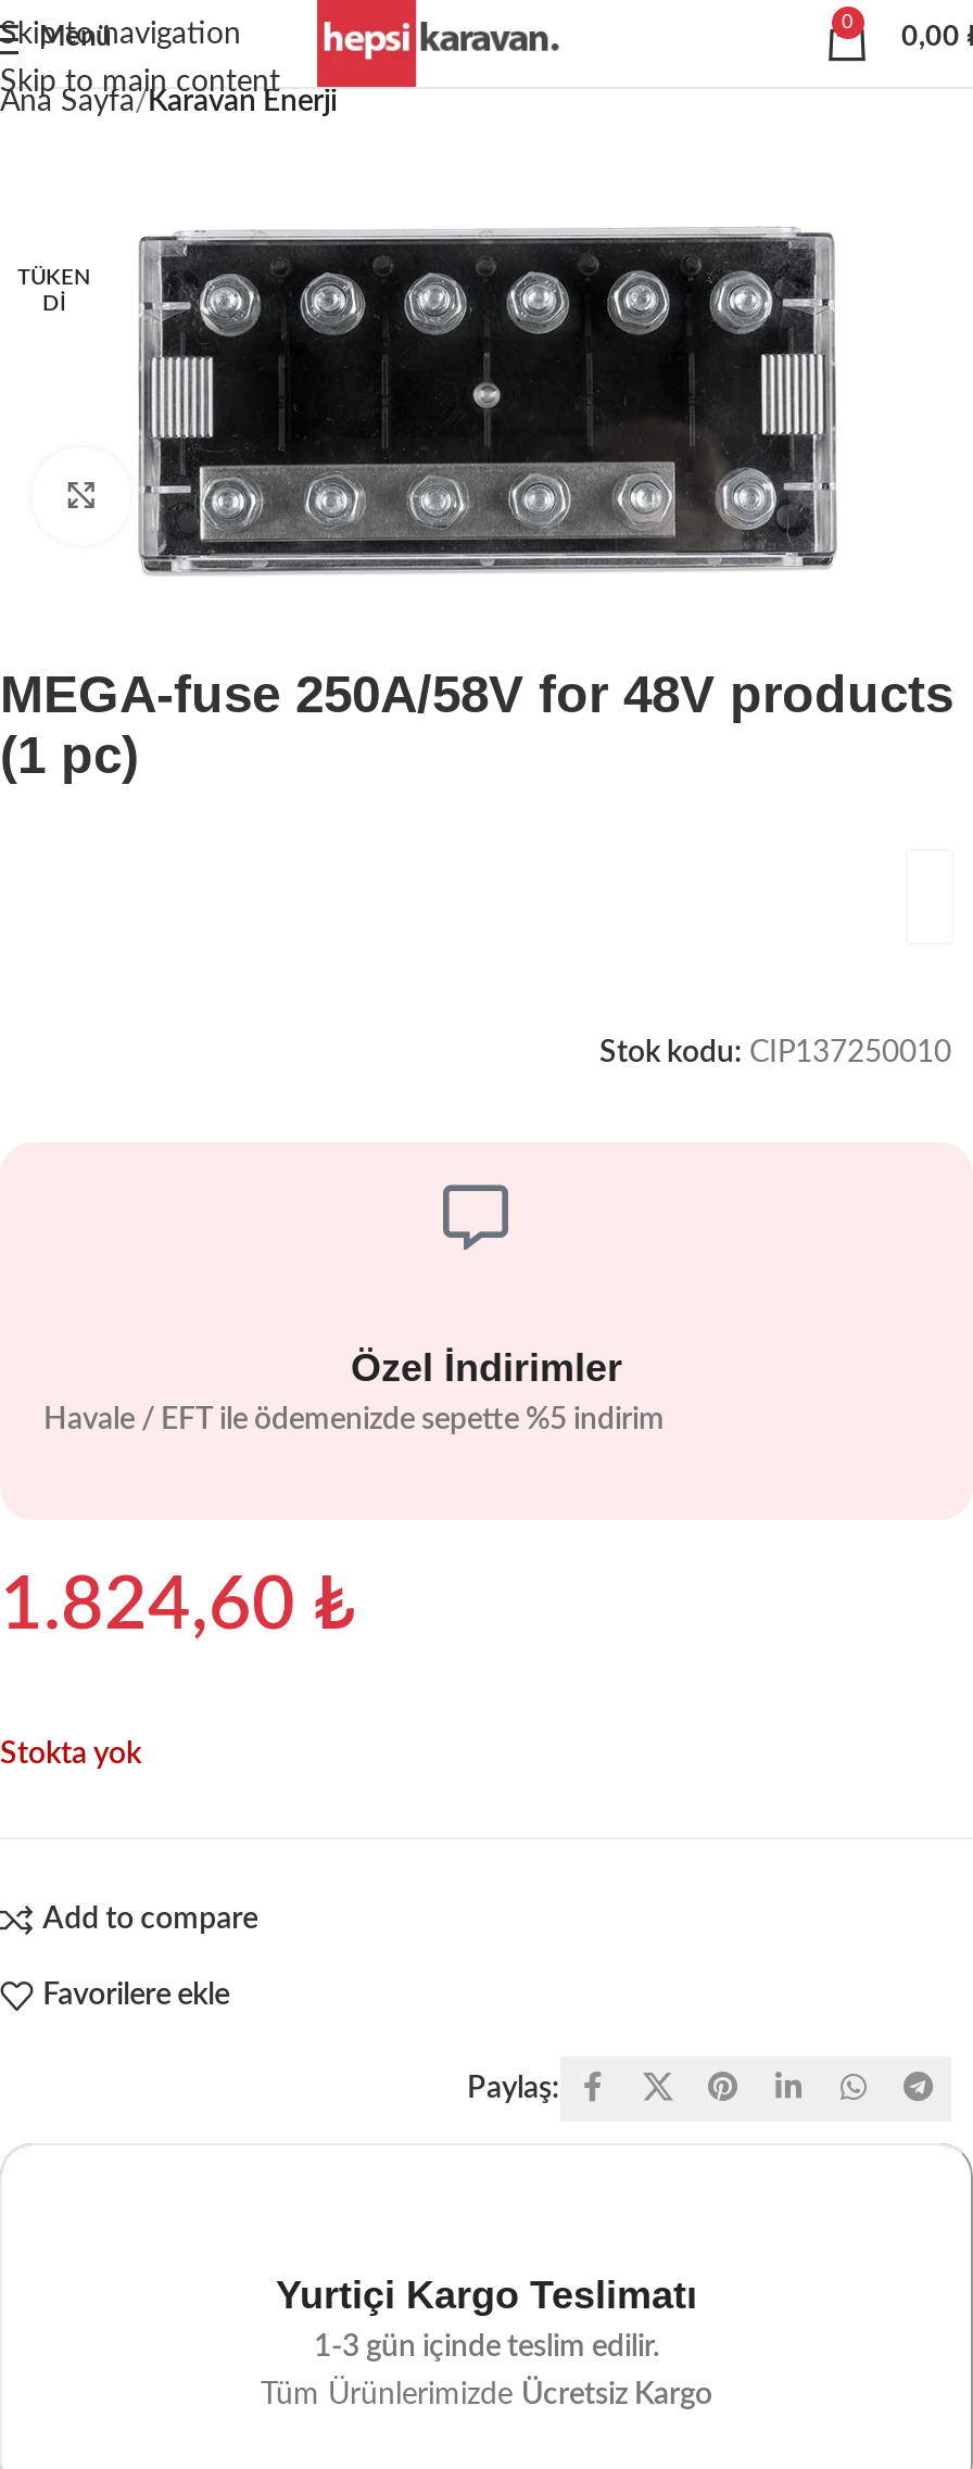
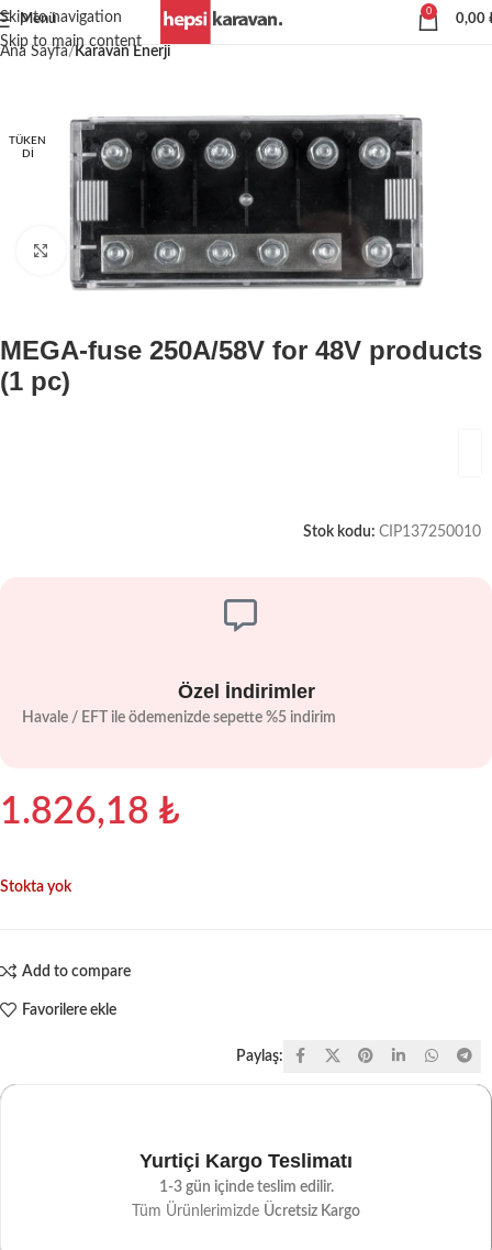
[0,1569,356,1643] 1.824,60 ₺ -> [0,794,180,832] 1.826,18 ₺

